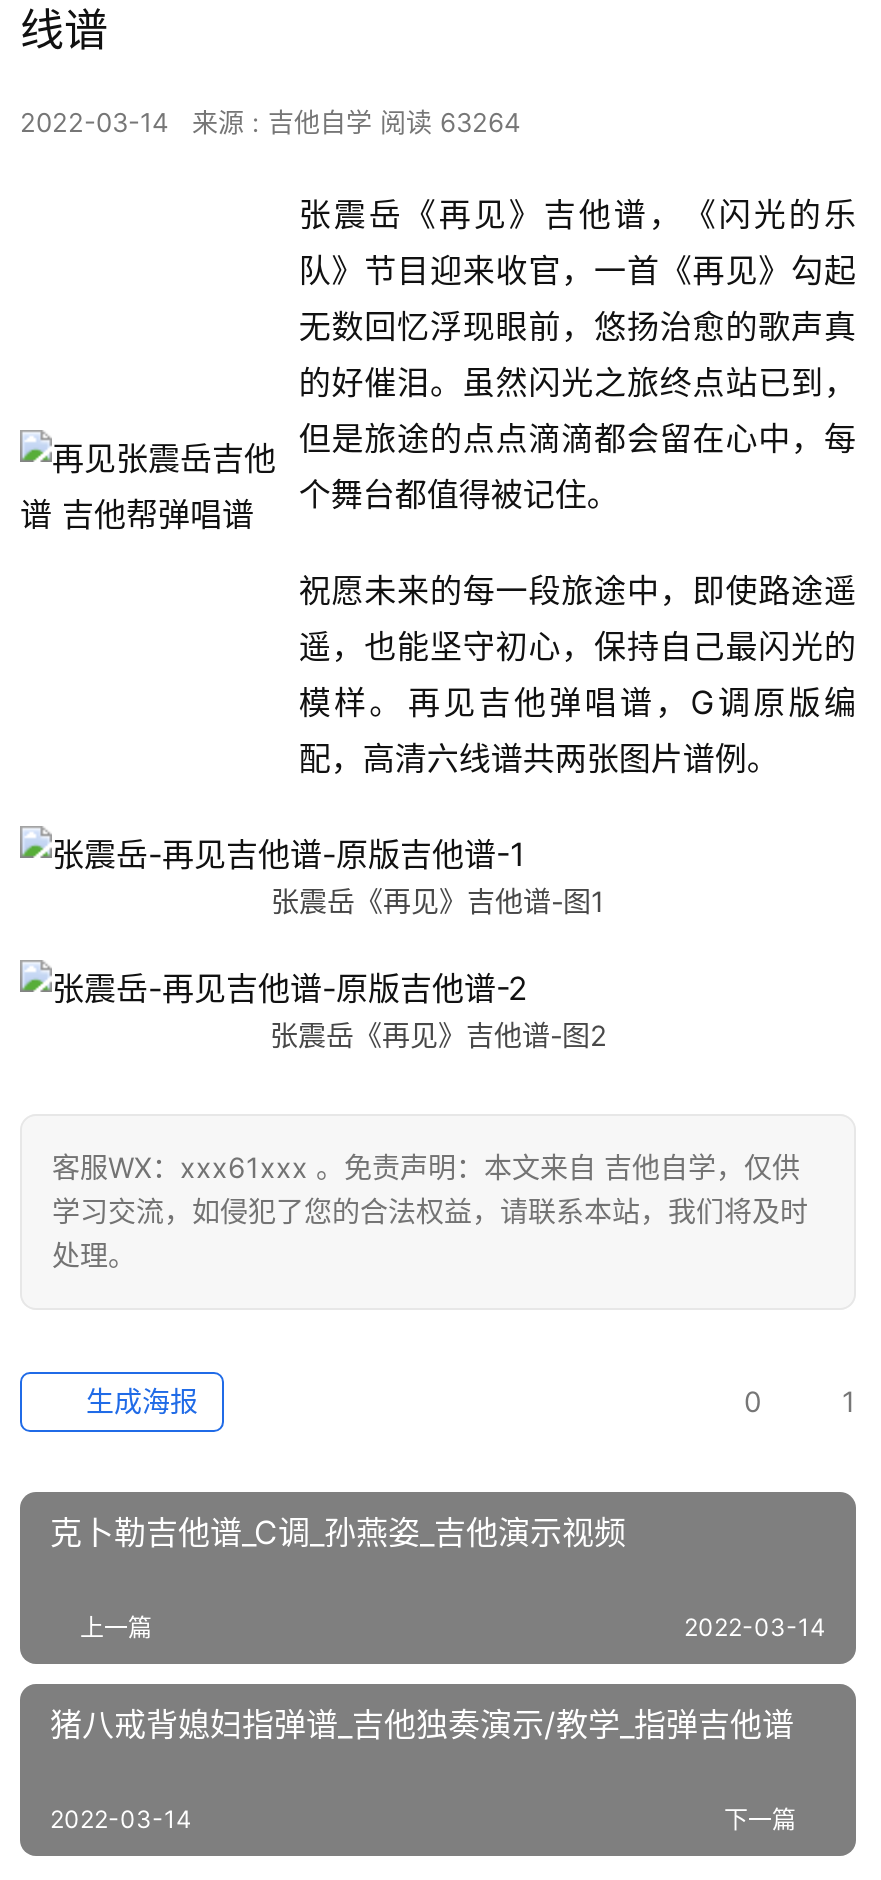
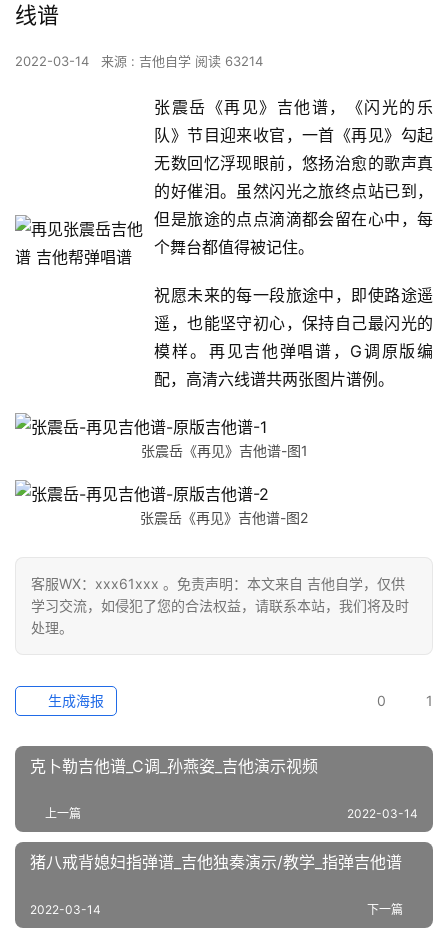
[20,106,520,138] 2022-03-14 来源 : 吉他自学阅读 63264 -> [15,53,263,69] 2022-03-14 来源 : 吉他自学阅读 63214

